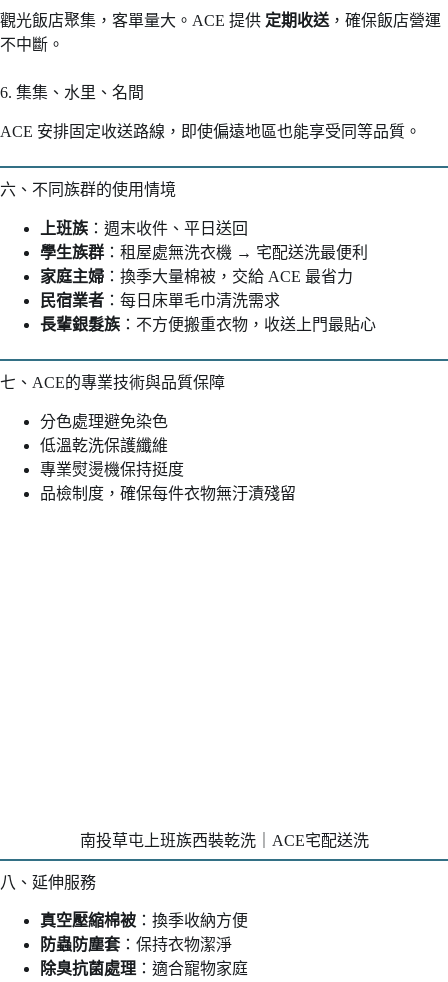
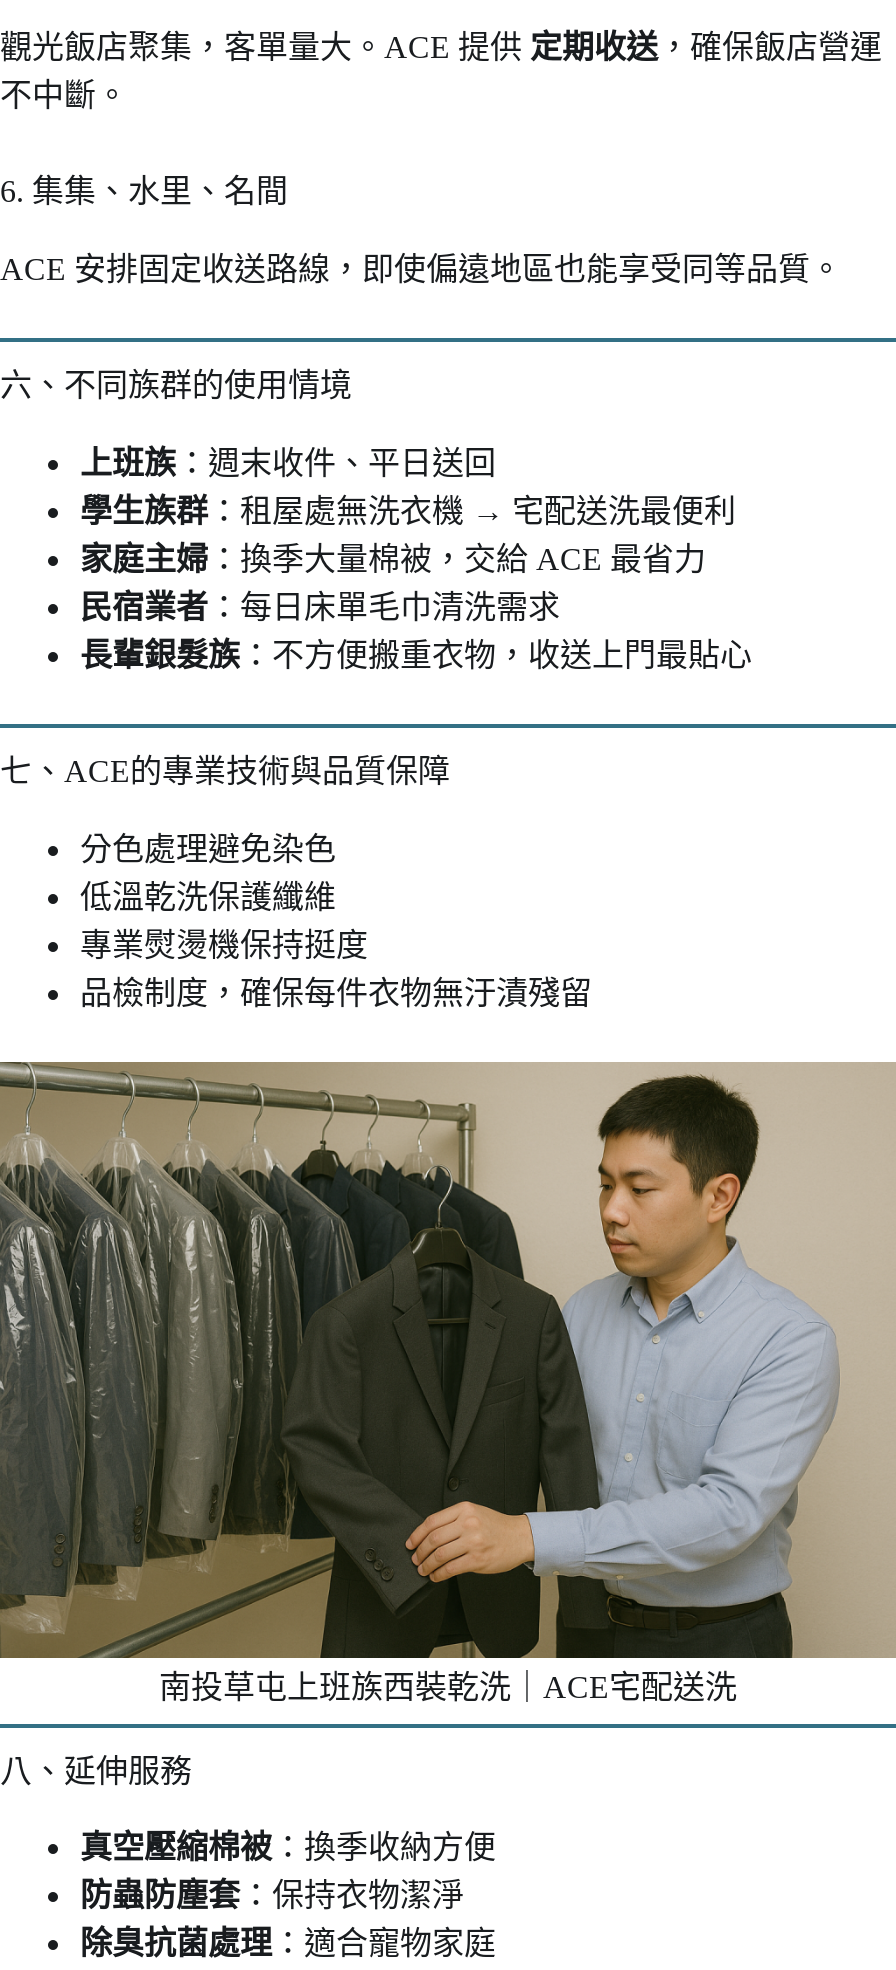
none -> [6,1060,890,1660] [image]

